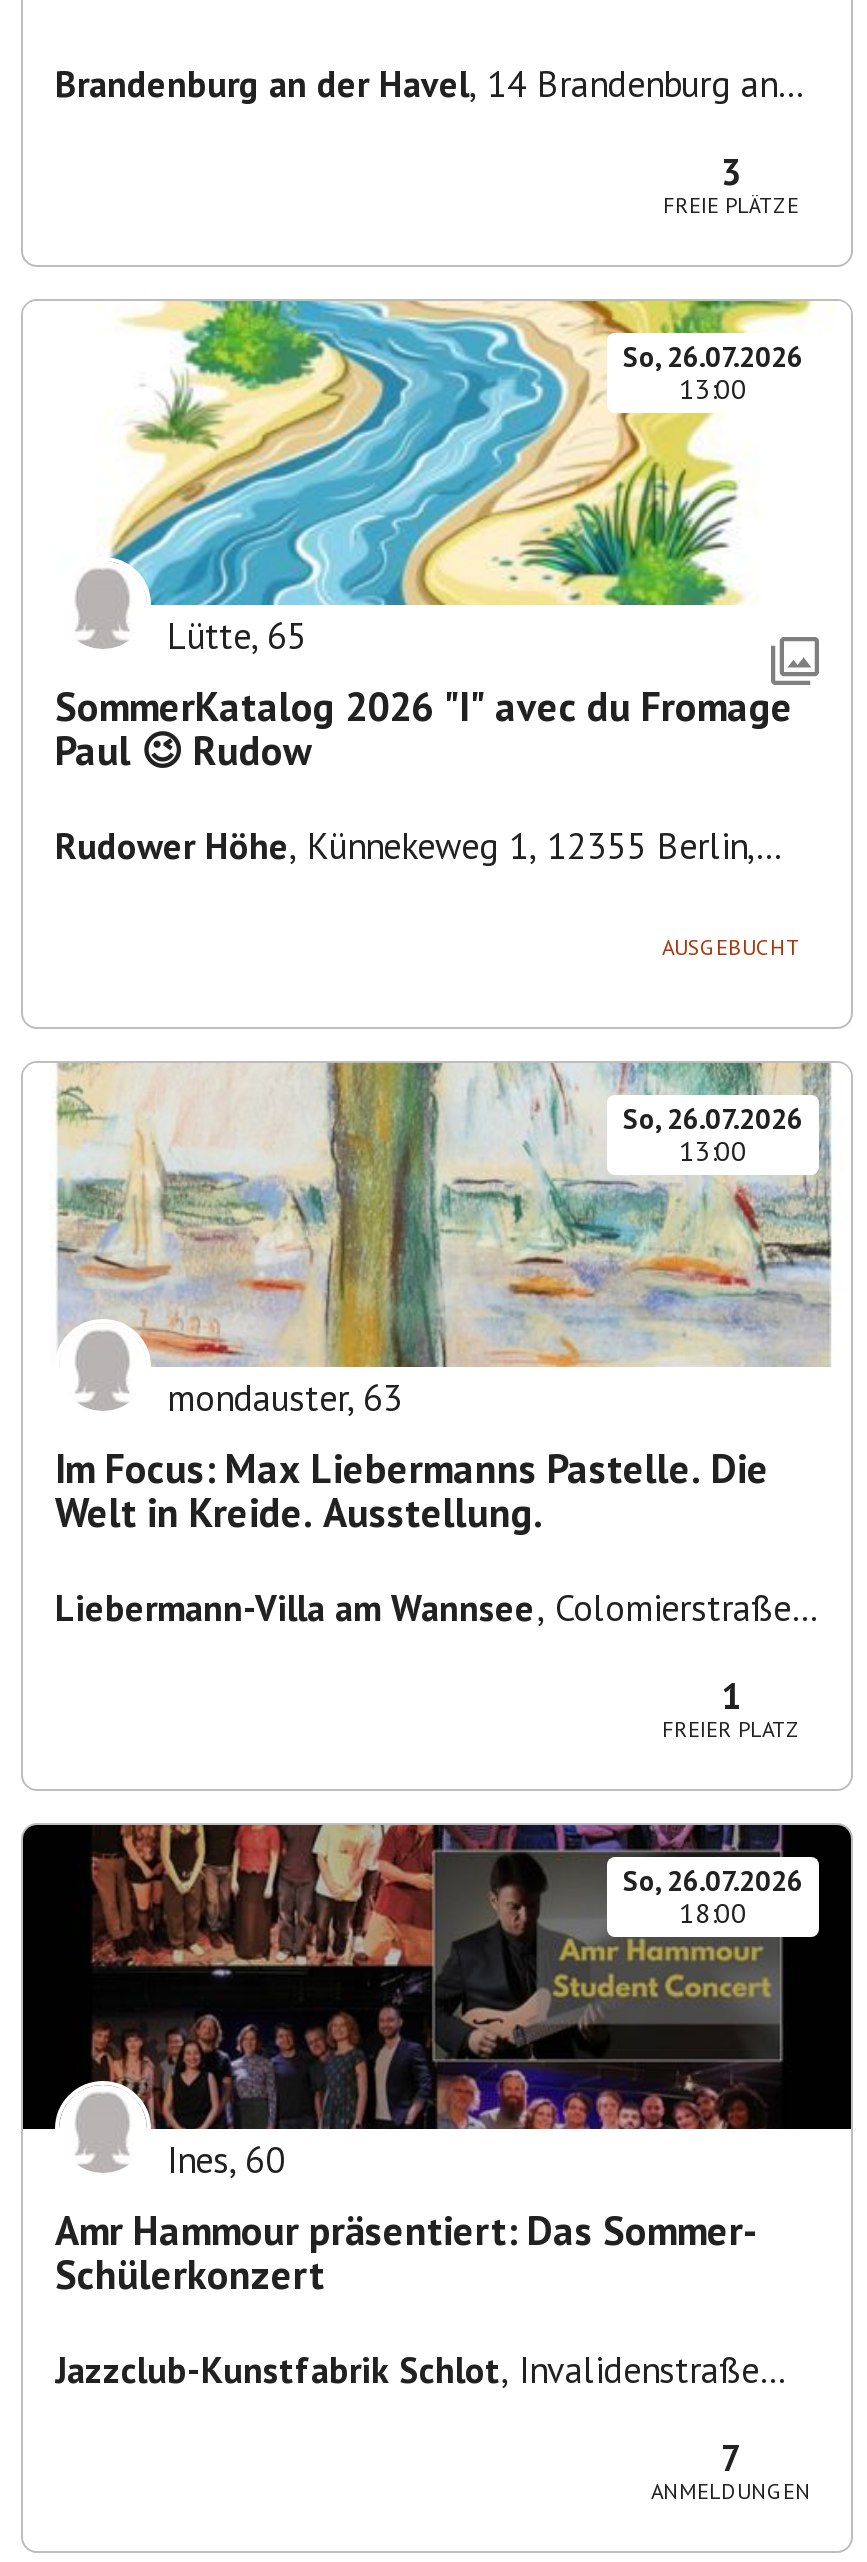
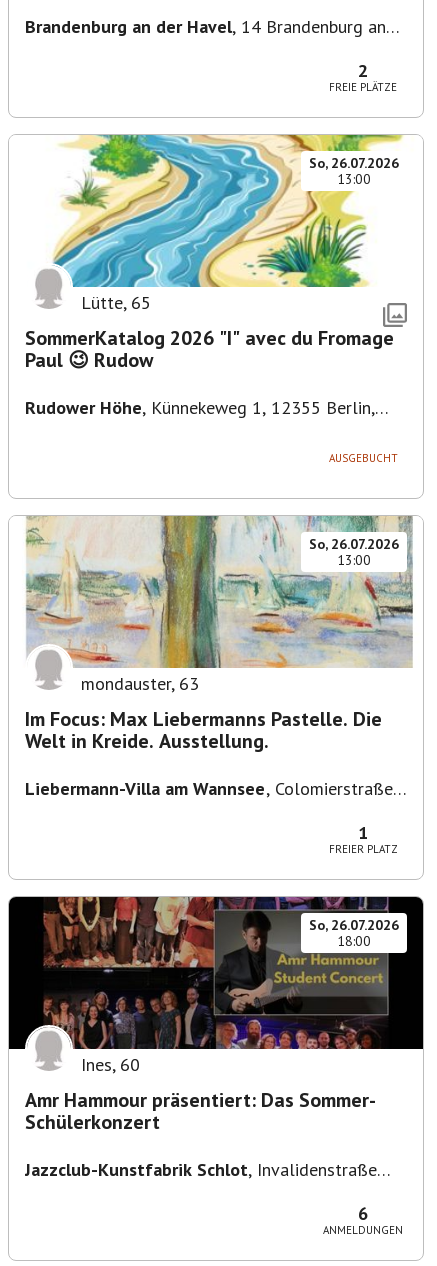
[721,149,741,195] 3 -> [358,59,368,82] 2
[721,2435,741,2481] 7 -> [358,1202,368,1225] 6

